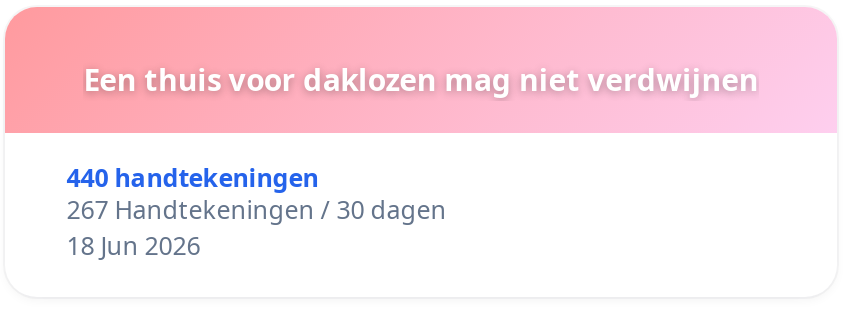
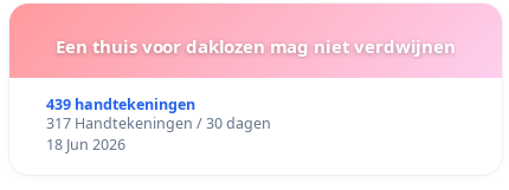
[67,161,319,195] 440 handtekeningen -> [46,94,195,114] 439 handtekeningen
[67,193,447,227] 267 Handtekeningen / 30 dagen -> [46,113,271,133] 317 Handtekeningen / 30 dagen

